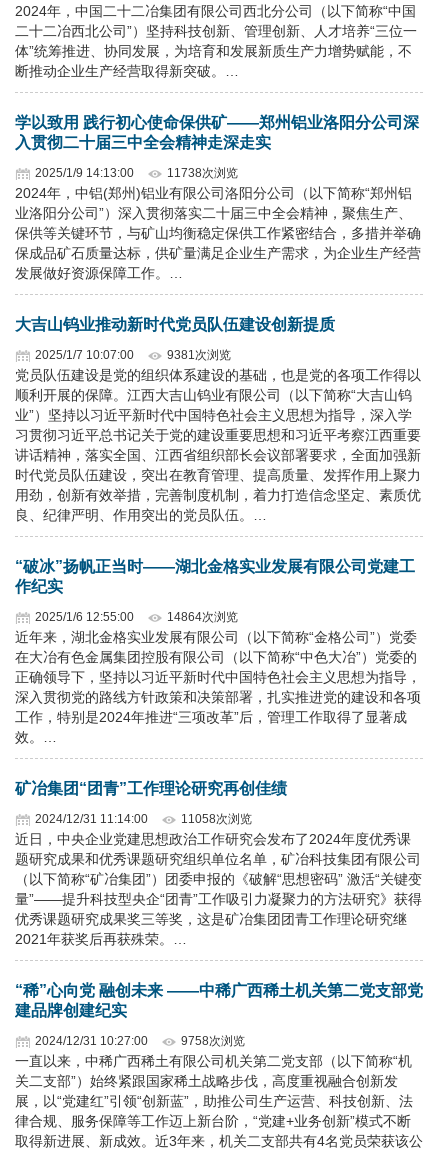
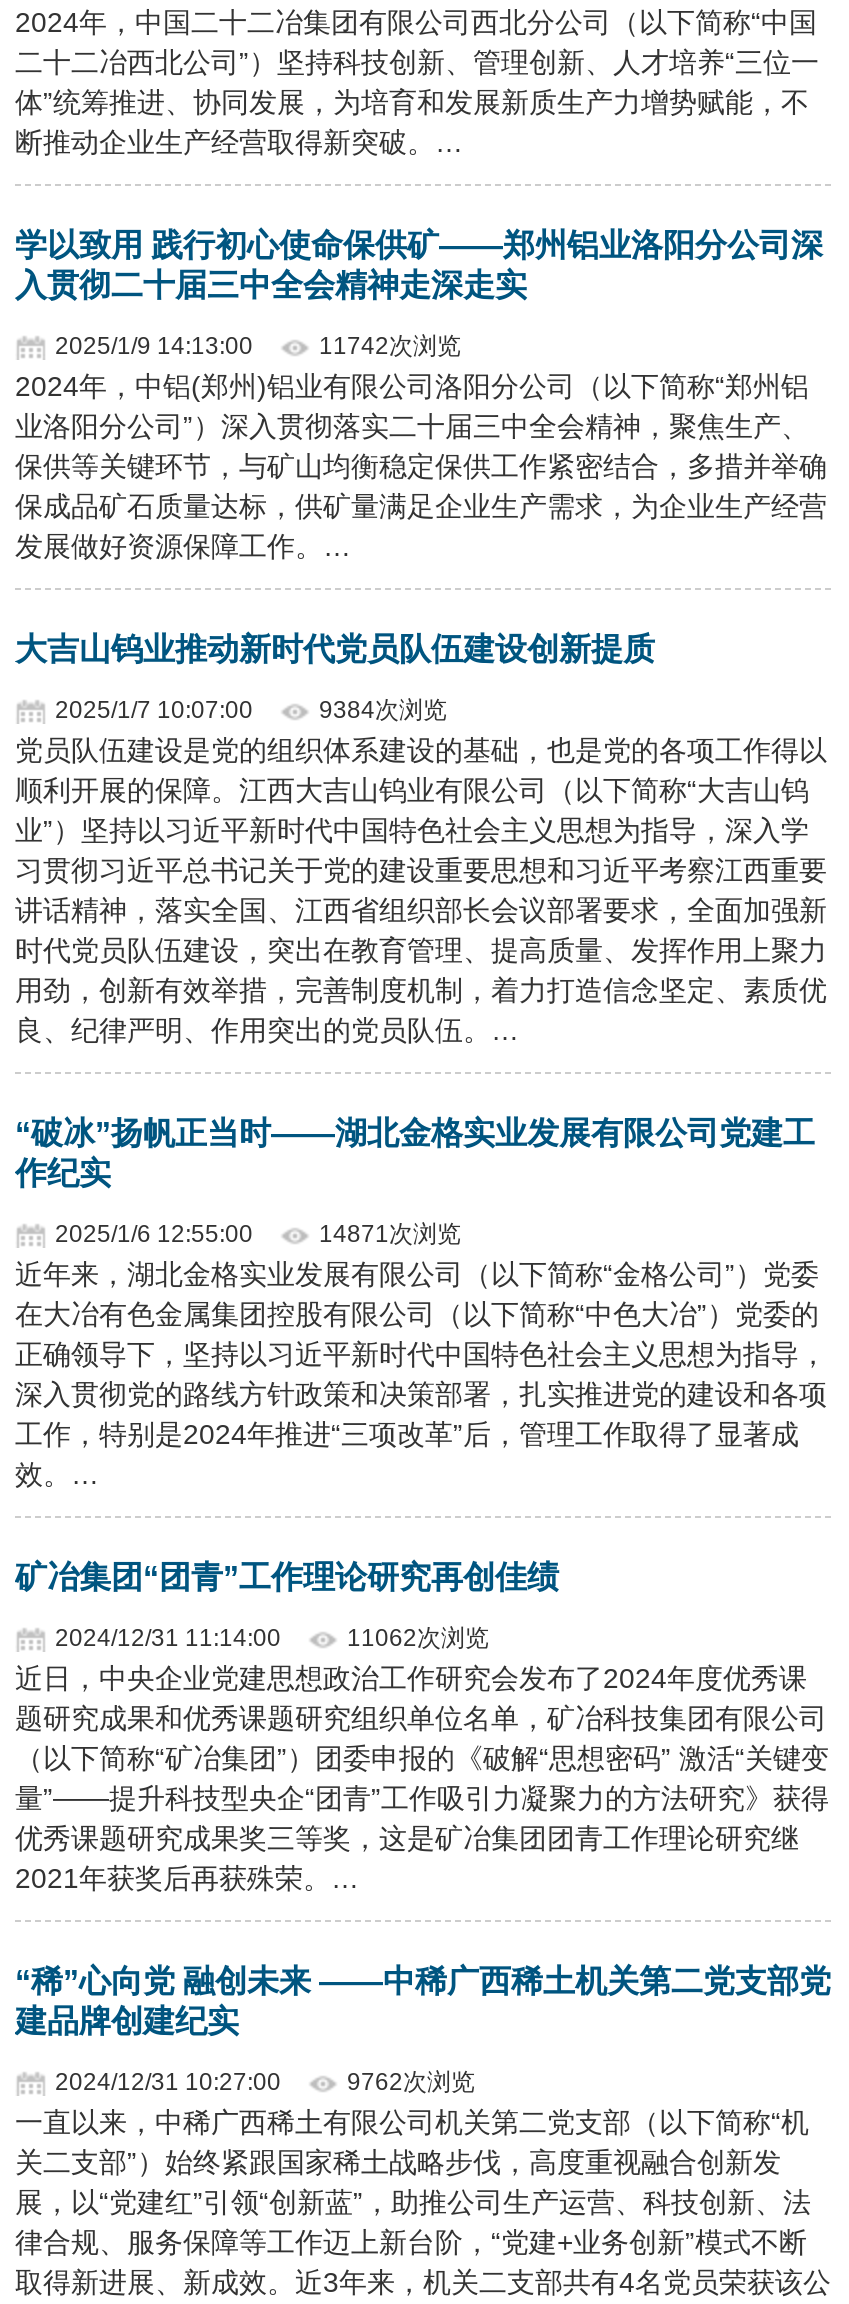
[167,166,238,180] 11738次浏览 -> [319,332,461,360] 11742次浏览
[167,348,231,362] 9381次浏览 -> [319,696,447,724] 9384次浏览
[167,610,238,624] 14864次浏览 -> [319,1220,461,1248] 14871次浏览
[181,812,252,826] 11058次浏览 -> [347,1624,489,1652] 11062次浏览
[181,1034,245,1048] 9758次浏览 -> [347,2068,475,2096] 9762次浏览

